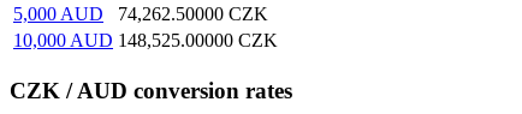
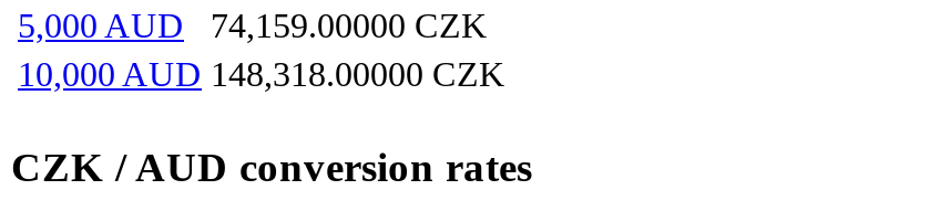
[13,4,268,24] 5,000 AUD 74,262.50000 CZK -> [18,7,488,44] 5,000 AUD 74,159.00000 CZK
[13,30,278,50] 10,000 AUD 148,525.00000 CZK -> [18,55,505,93] 10,000 AUD 148,318.00000 CZK

